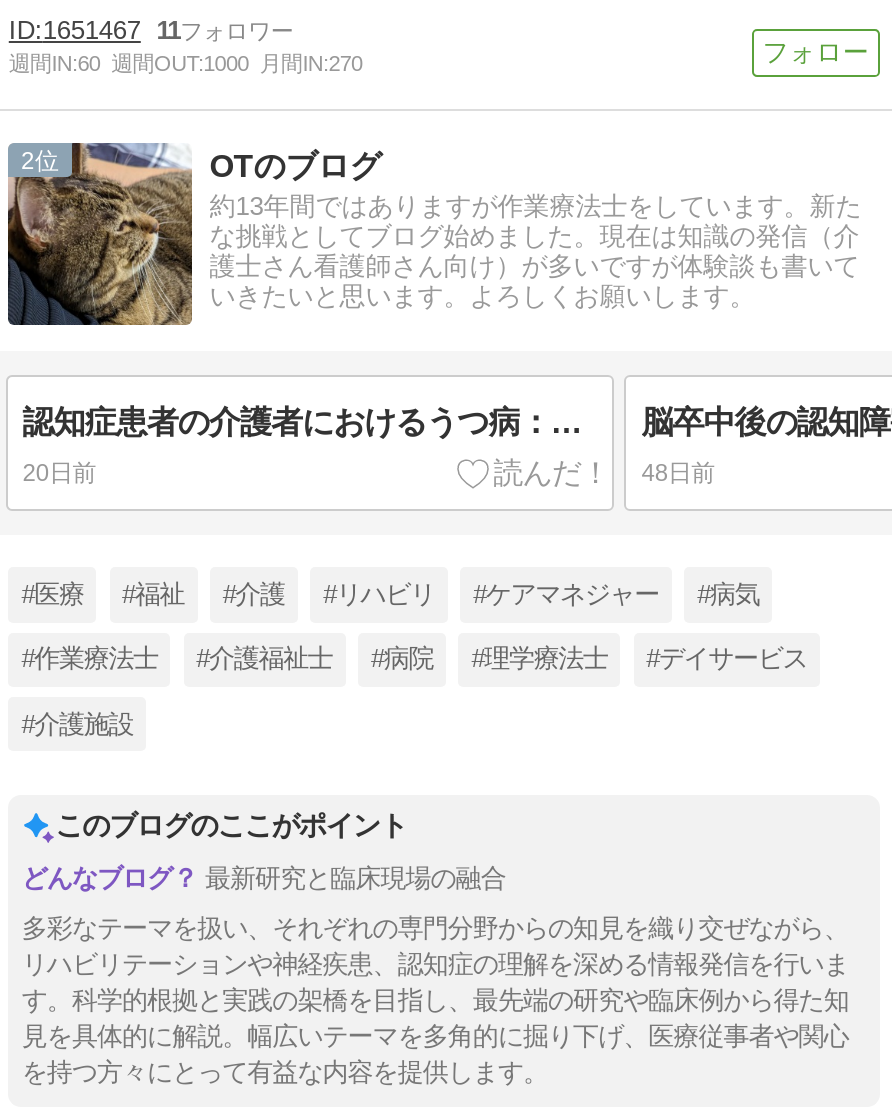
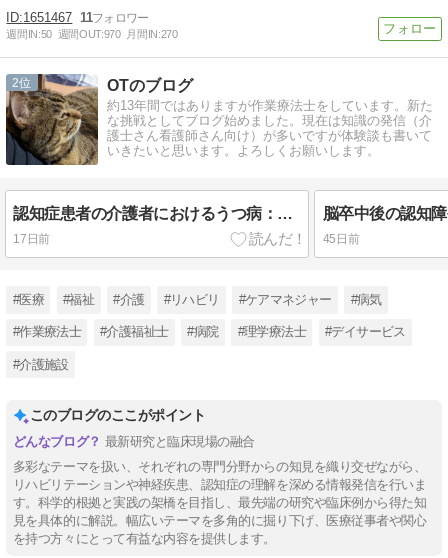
[9,51,362,75] 週間IN:60 週間OUT:1000 月間IN:270 -> [6,28,177,40] 週間IN:50 週間OUT:970 月間IN:270
[23,458,96,486] 20日前 -> [13,232,50,246] 17日前
[641,458,715,486] 48日前 -> [323,232,359,246] 45日前

